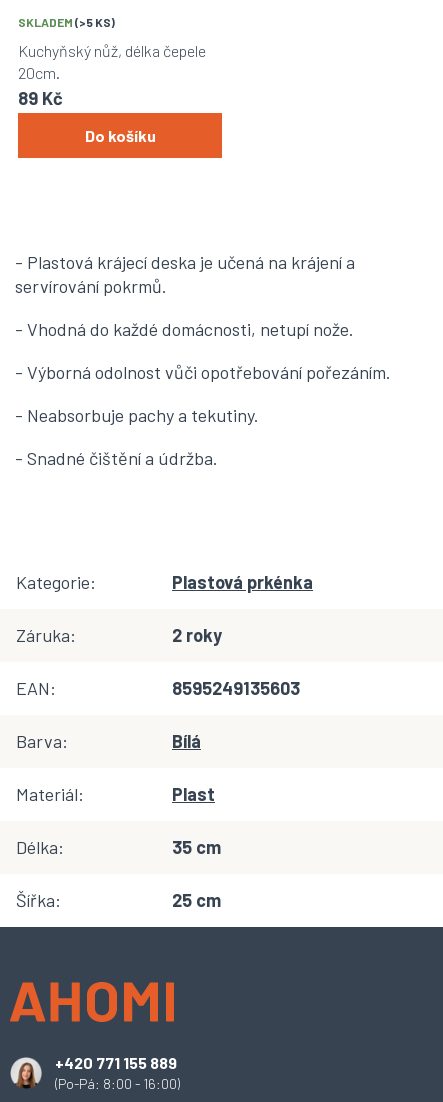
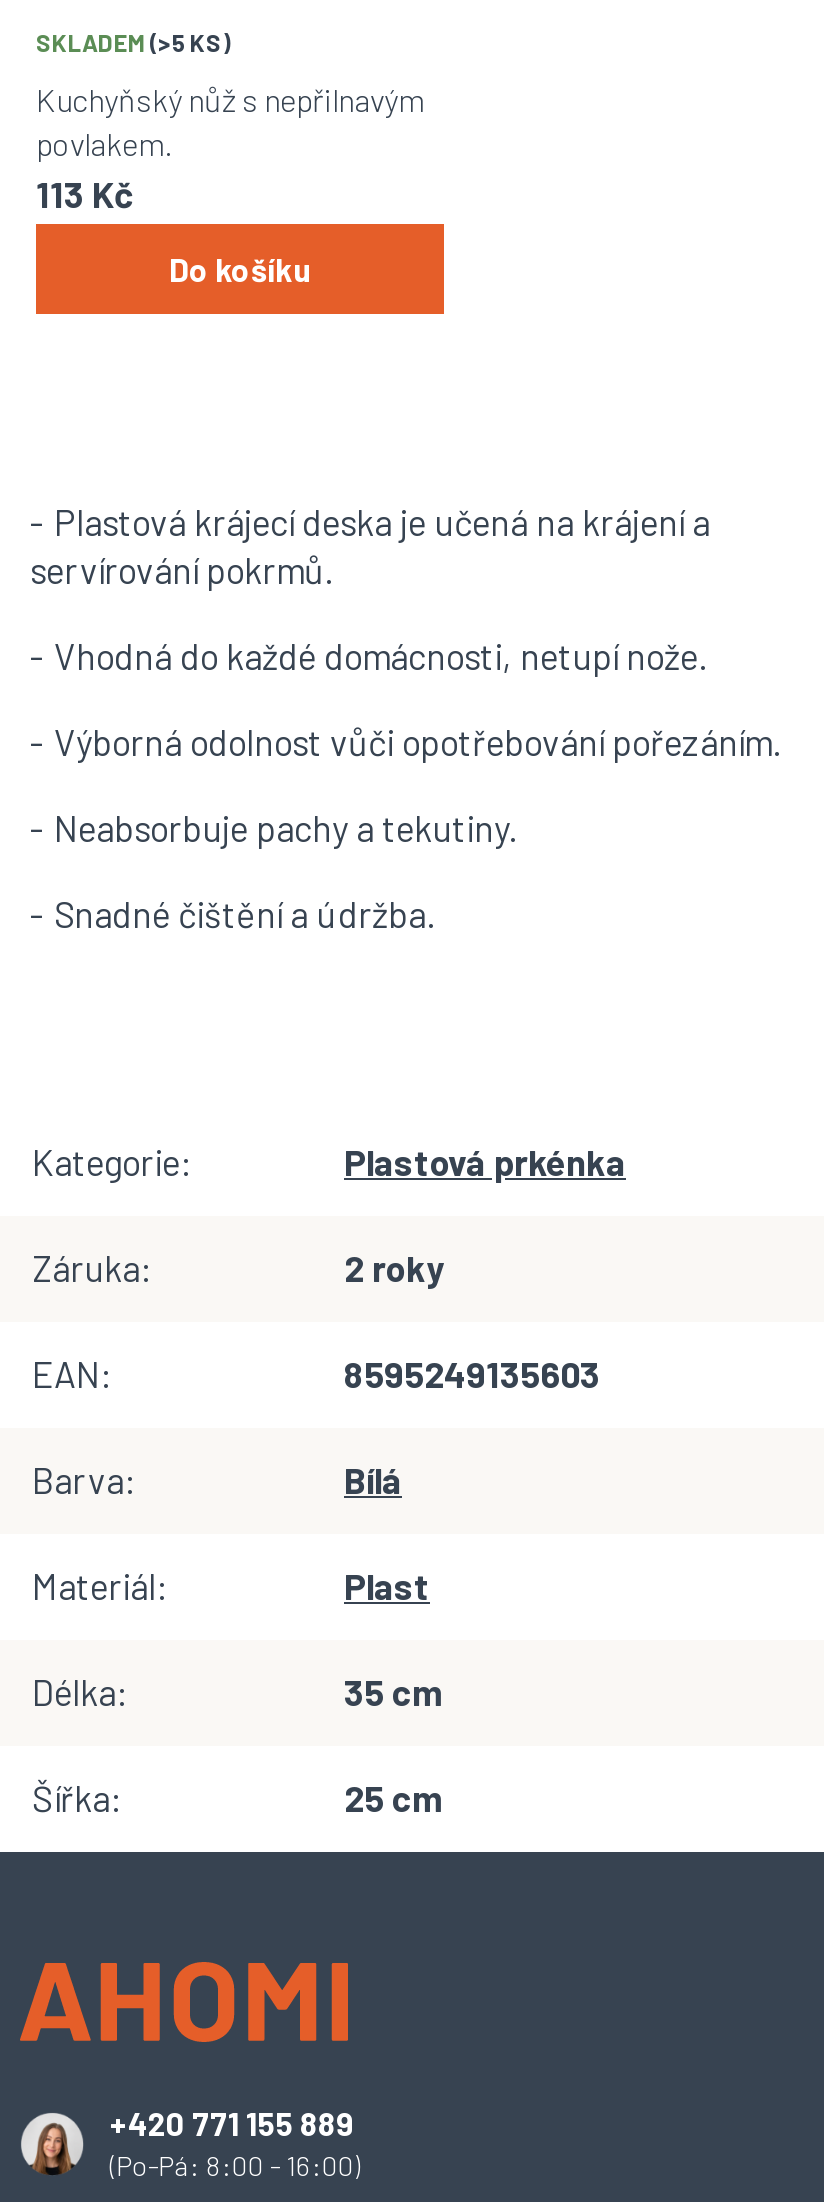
[18,41,206,82] Kuchyňský nůž, délka čepele | 20cm. -> [36,80,424,162] Kuchyňský nůž s nepřilnavým | povlakem.
[18,87,63,109] 89 Kč -> [36,172,134,216] 113 Kč

